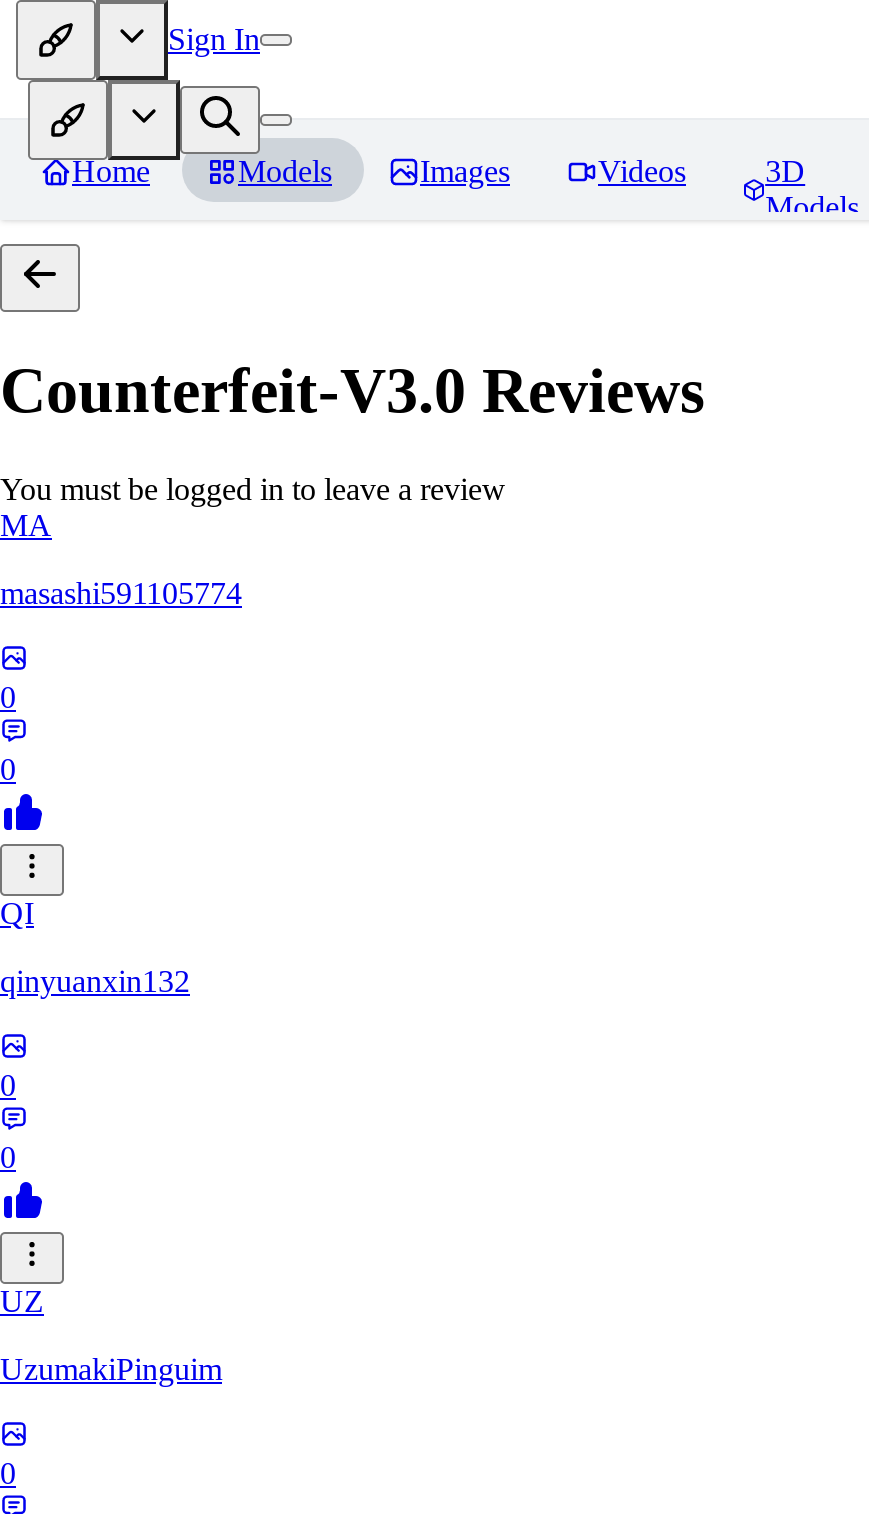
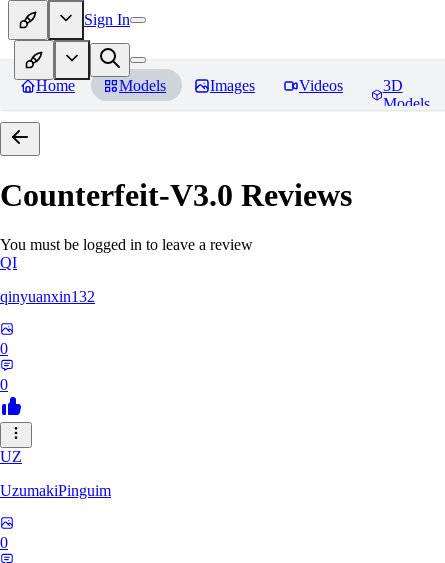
[0,508,242,786] MA | masashi591105774 | 0 | 0 -> none

